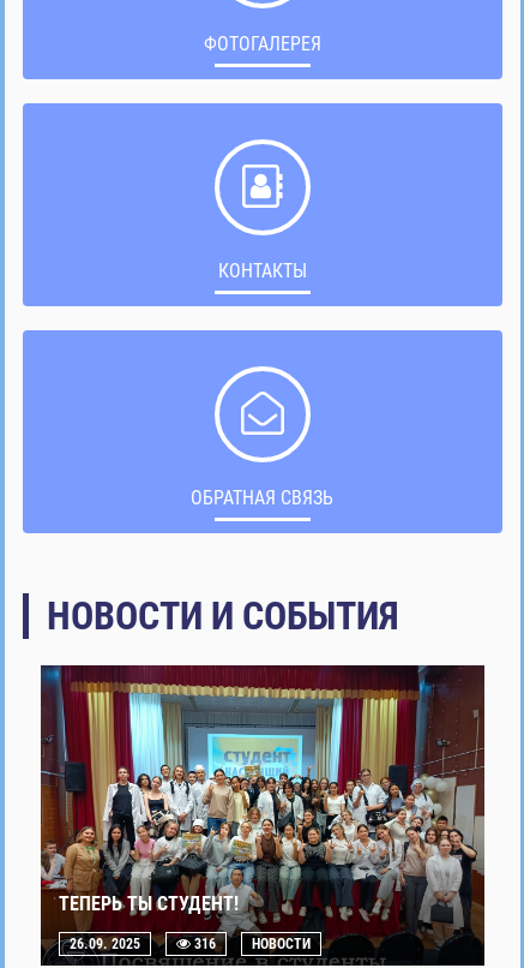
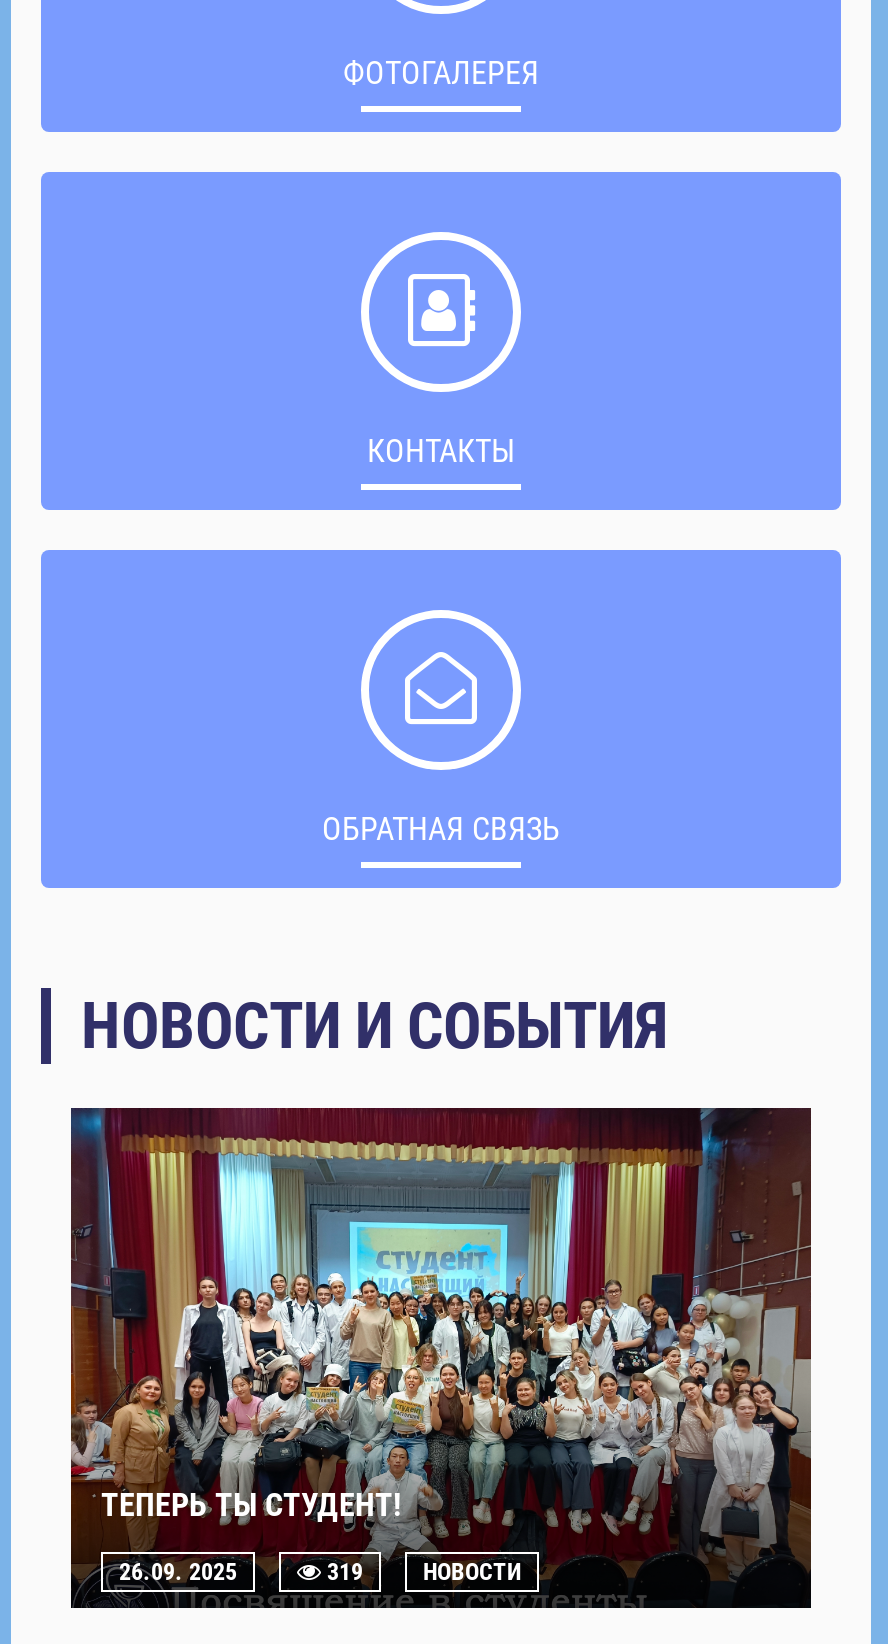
[191,935,216,952] 316 -> [321,1557,363,1585] 319

